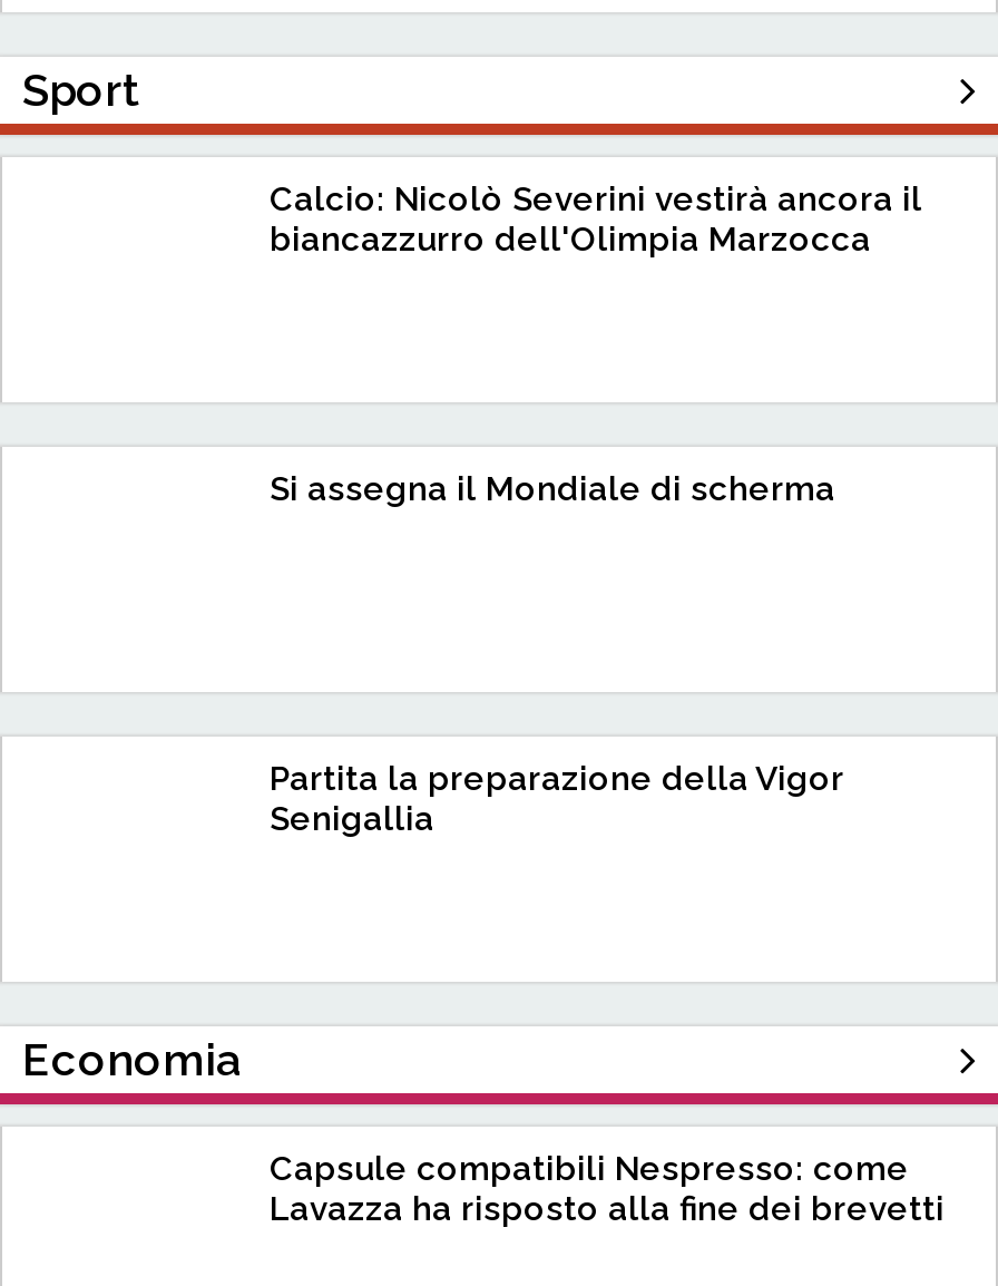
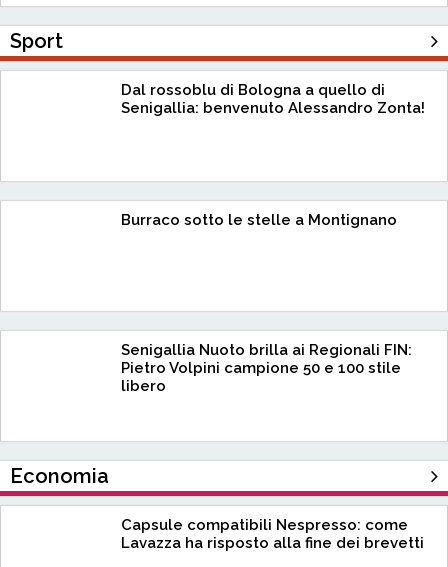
[270,180,922,261] Calcio: Nicolò Severini vestirà ancora il | biancazzurro dell'Olimpia Marzocca -> [121,81,425,117] Dal rossoblu di Bologna a quello di | Senigallia: benvenuto Alessandro Zonta!
[270,470,835,510] Si assegna il Mondiale di scherma -> [121,211,397,229] Burraco sotto le stelle a Montignano
[270,760,844,840] Partita la preparazione della Vigor | Senigallia -> [121,341,412,395] Senigallia Nuoto brilla ai Regionali FIN: | Pietro Volpini campione 50 e 100 stile | libero

